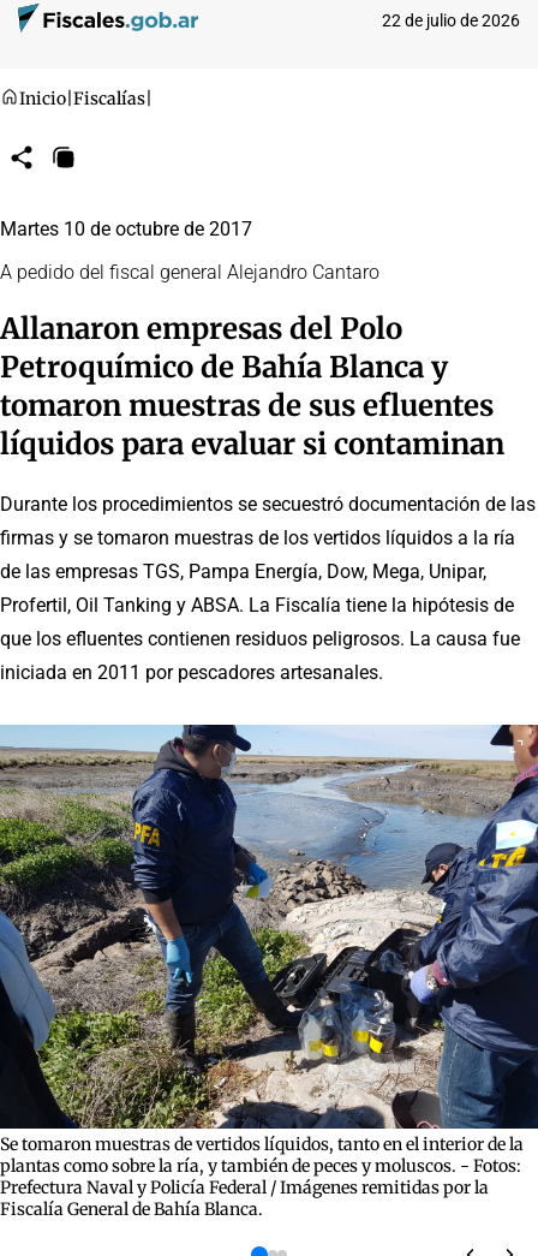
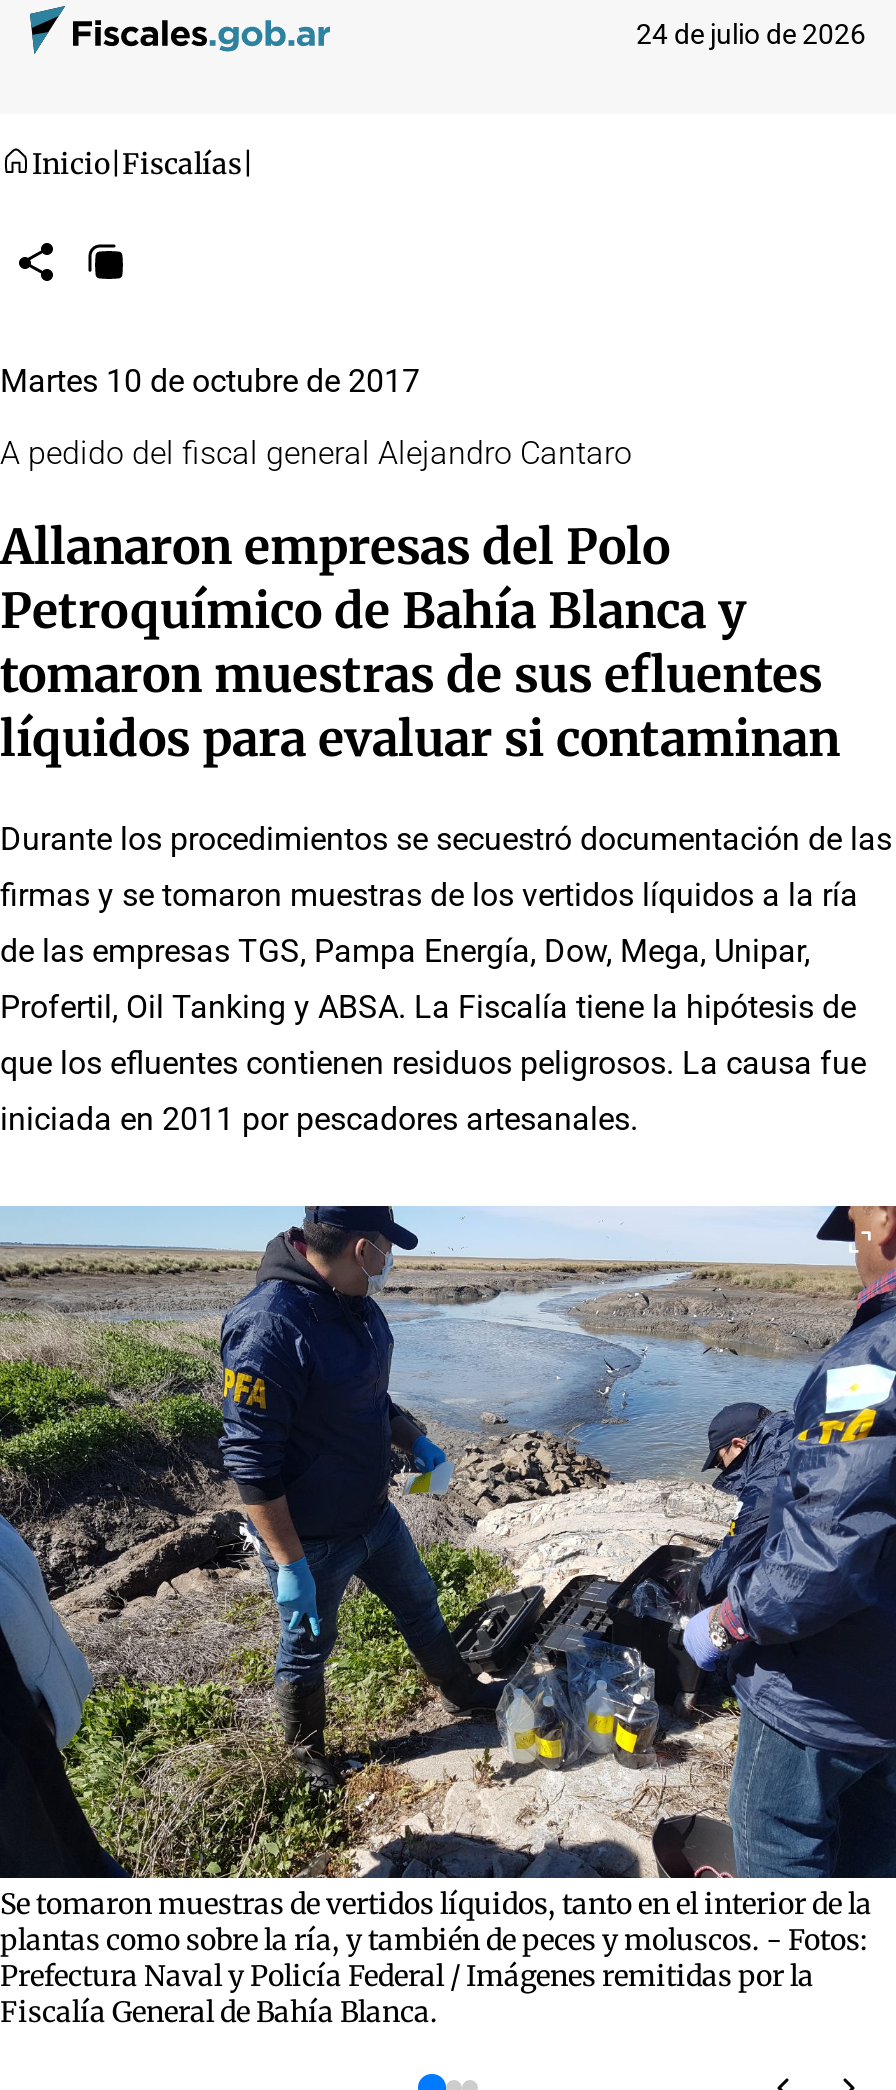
[382,11,520,30] 22 de julio de 2026 -> [636,18,866,50] 24 de julio de 2026

